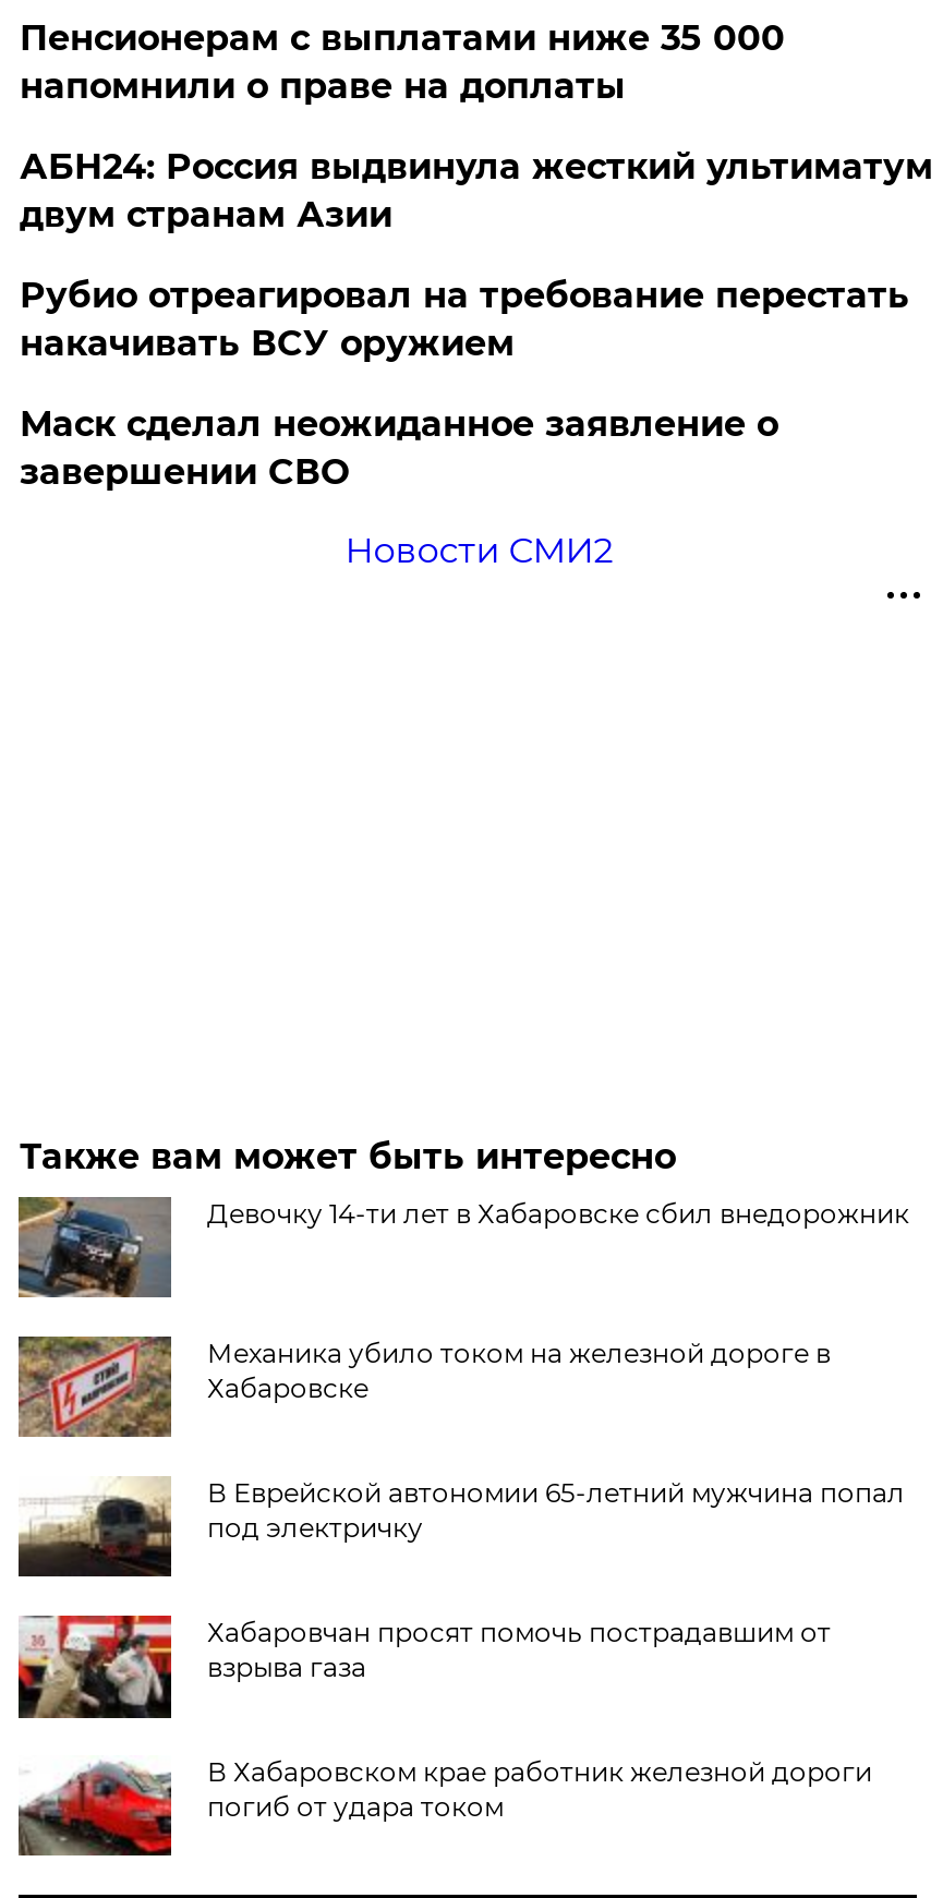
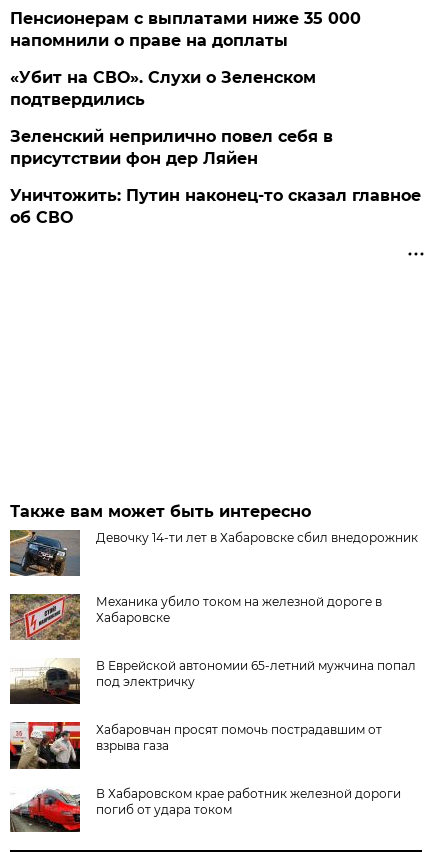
[19,146,933,571] АБН24: Россия выдвинула жесткий ультиматум | двум странам Азии | Рубио отреагировал на требование перестать | накачивать ВСУ оружием | Маск сделал неожиданное заявление о | завершении СВО | Новости СМИ2 -> [10,68,421,227] «Убит на СВО». Слухи о Зеленском | подтвердились | Зеленский неприлично повел cебя в | присутствии фон дер Ляйен | Уничтожить: Путин наконец-то сказал главное | об СВО

